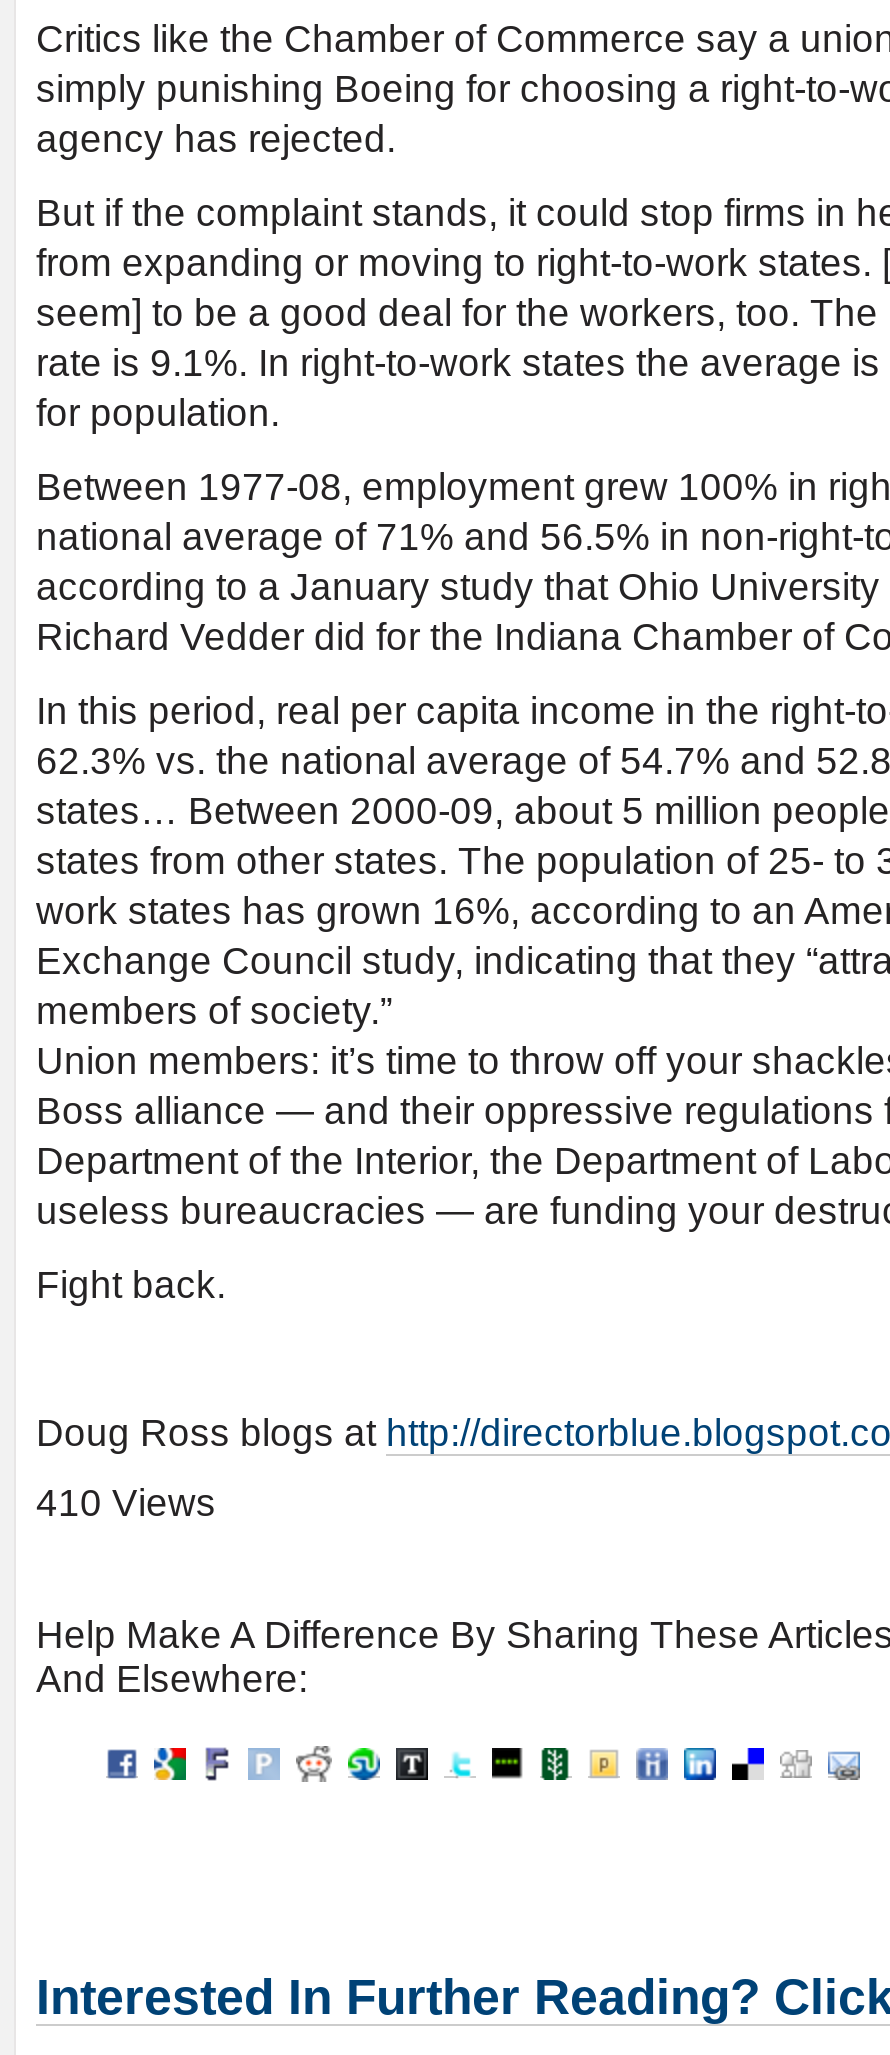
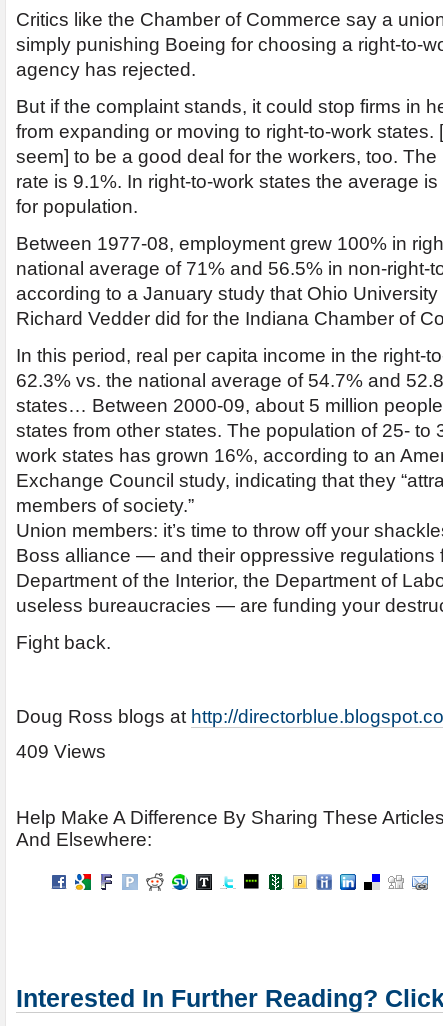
[36,1482,216,1524] 410 Views -> [16,741,106,762] 409 Views

